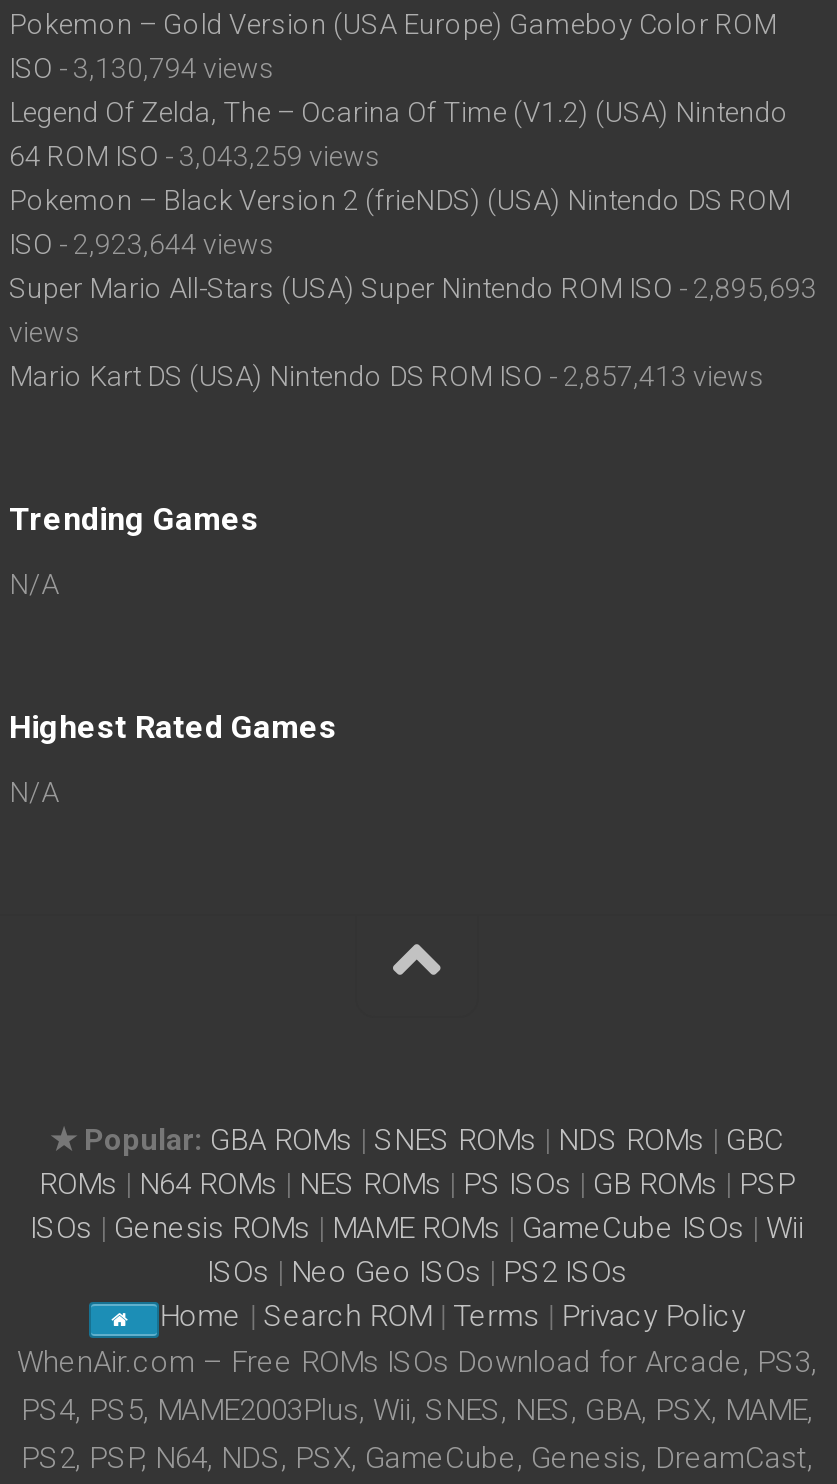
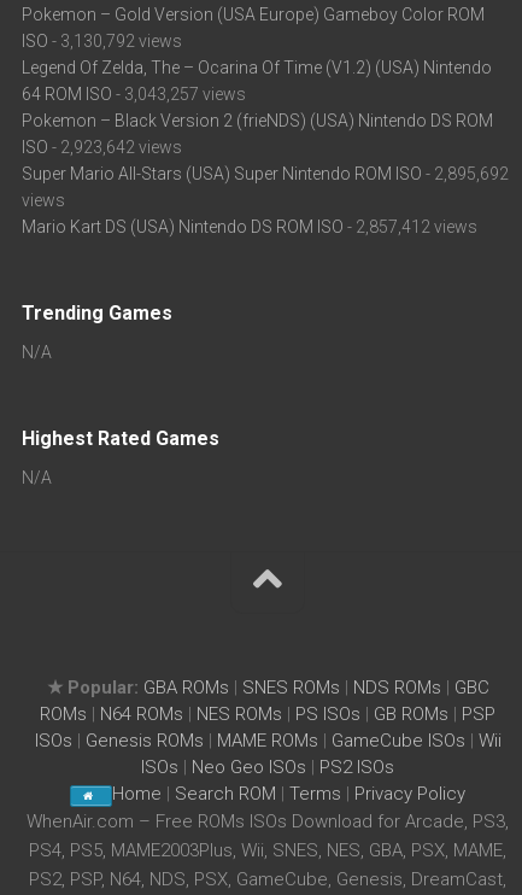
[9,52,275,84] ISO - 3,130,794 views -> [22,32,182,51] ISO - 3,130,792 views
[9,140,381,172] 64 ROM ISO - 3,043,259 views -> [22,85,246,104] 64 ROM ISO - 3,043,257 views
[9,228,275,260] ISO - 2,923,644 views -> [22,138,182,157] ISO - 2,923,642 views
[9,272,817,304] Super Mario All-Stars (USA) Super Nintendo ROM ISO - 2,895,693 -> [22,164,509,184] Super Mario All-Stars (USA) Super Nintendo ROM ISO - 2,895,692
[9,360,765,392] Mario Kart DS (USA) Nintendo DS ROM ISO - 2,857,413 views -> [22,217,477,237] Mario Kart DS (USA) Nintendo DS ROM ISO - 2,857,412 views

